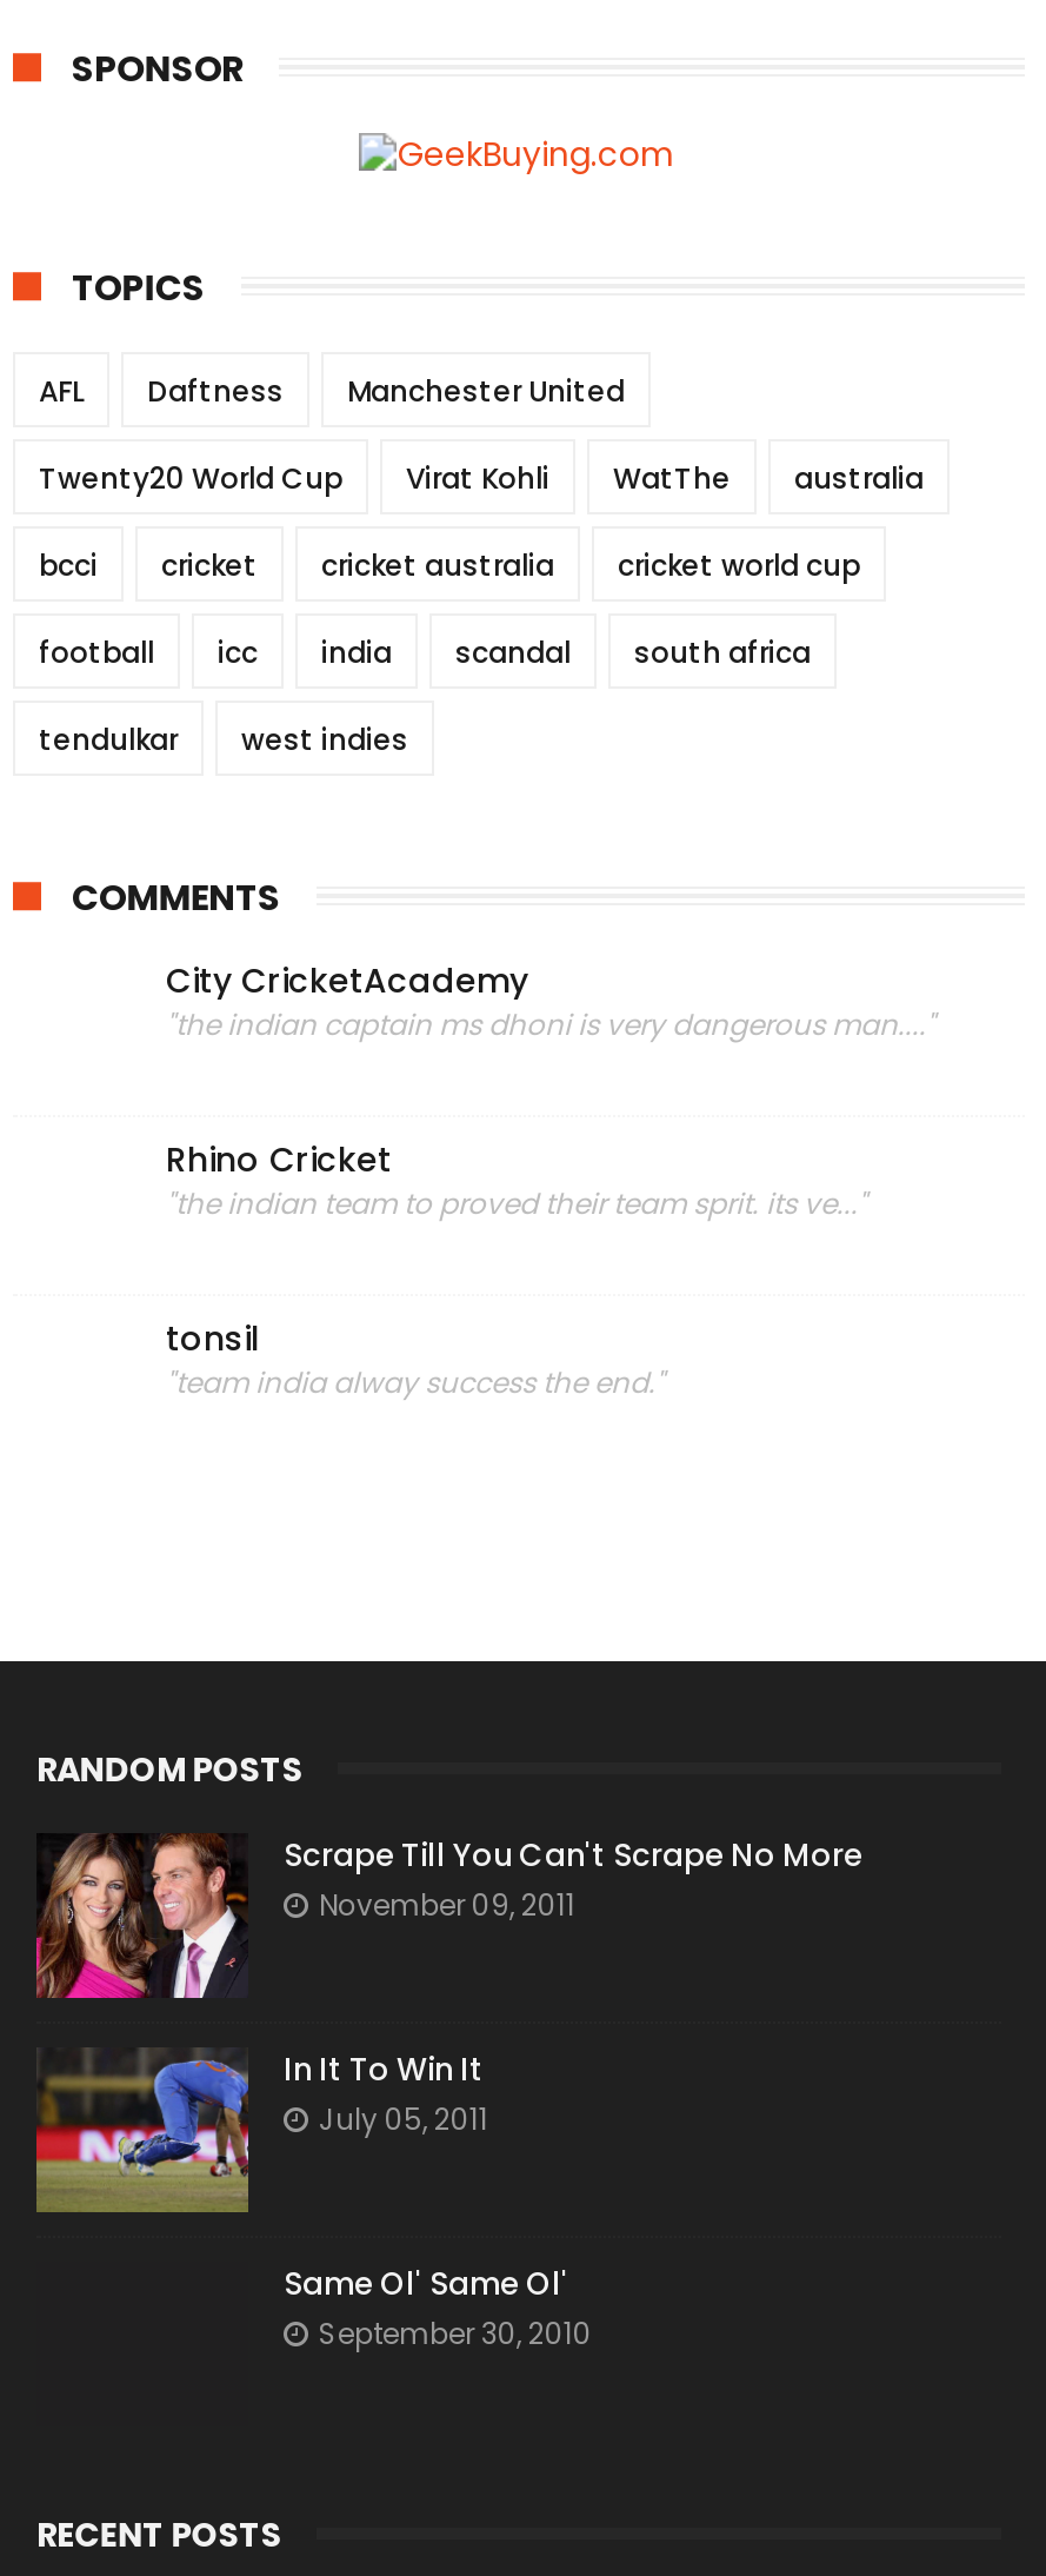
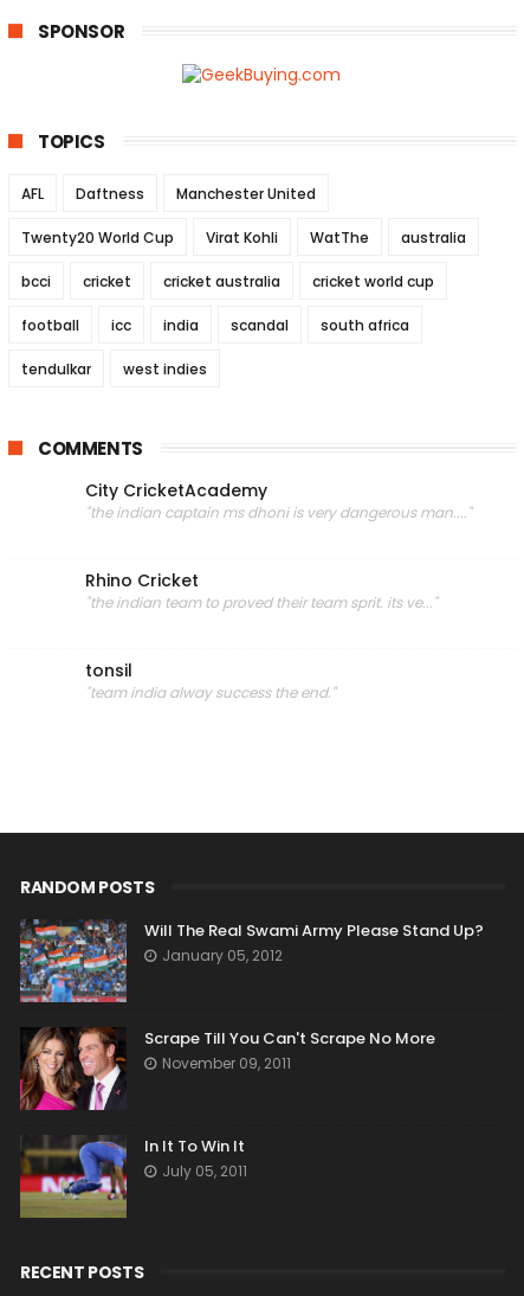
none -> [19,918,484,1003] [image] | Will The Real Swami Army Please Stand Up? | January 05, 2012
moved [32,1831,862,2139] -> [18,1026,435,1181]: [image] | Scrape Till You Can't Scrape No More | November 09, 2011 | In It To Win It | July 05, 2011
[284,2261,592,2353] Same Ol' Same Ol' | September 30, 2010 -> none

